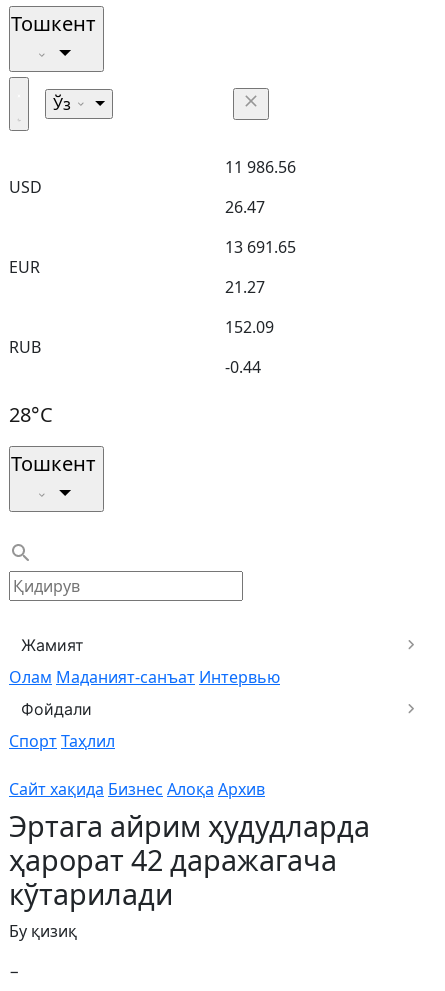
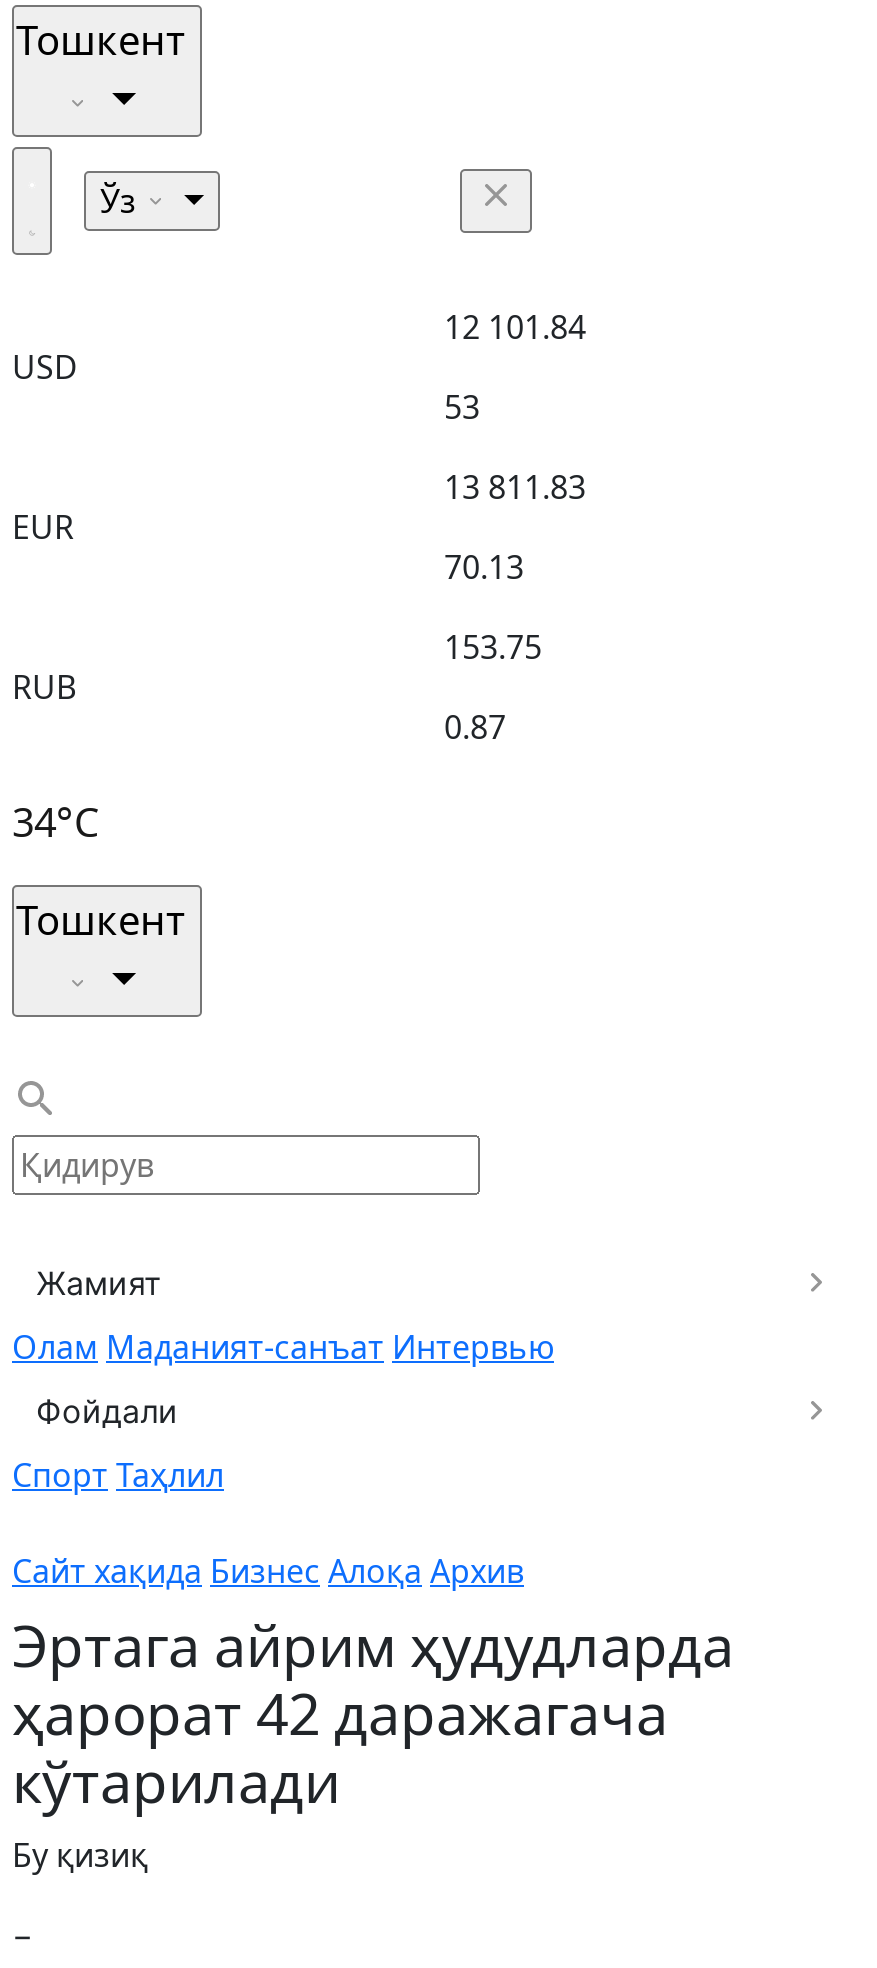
[225,156,296,178] 11 986.56 -> [444,305,586,349] 12 101.84
[225,196,265,218] 26.47 -> [444,385,480,429] 53
[225,236,296,258] 13 691.65 -> [444,465,586,509] 13 811.83
[225,276,265,298] 21.27 -> [444,545,524,589] 70.13
[225,316,274,338] 152.09 -> [444,625,542,669] 153.75
[225,356,261,378] -0.44 -> [444,705,506,749] 0.87
[9,401,53,428] 28°C -> [12,795,100,849] 34°C

